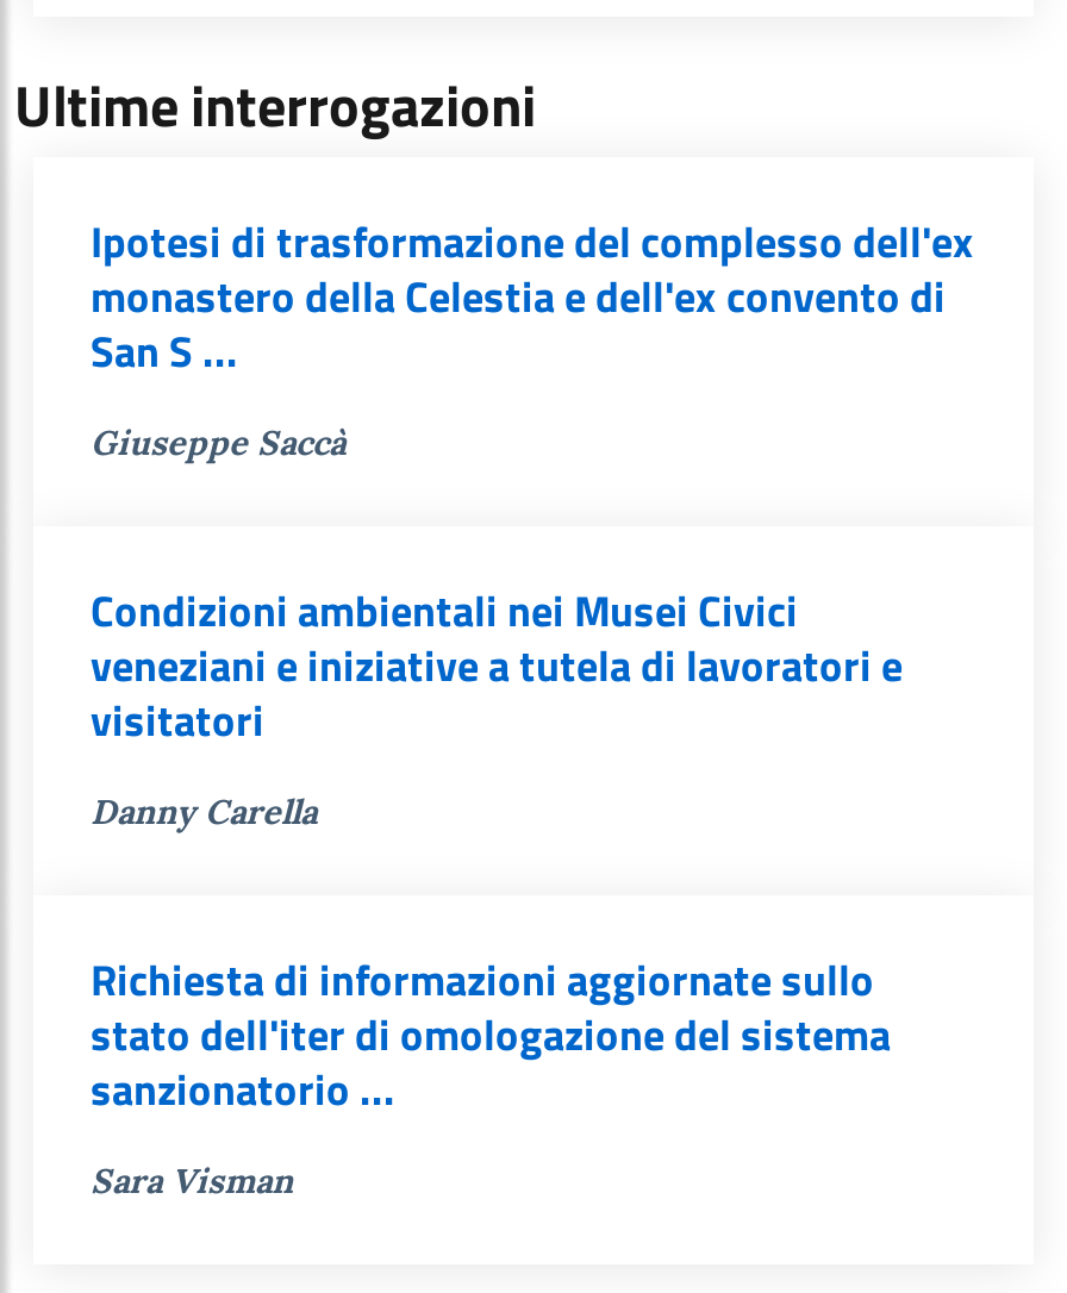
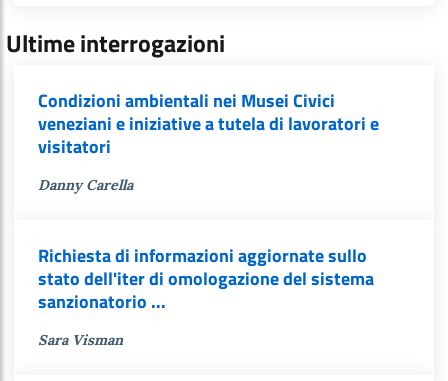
[91,210,974,465] Ipotesi di trasformazione del complesso dell'ex | monastero della Celestia e dell'ex convento di | San S ... | Giuseppe Saccà -> none

